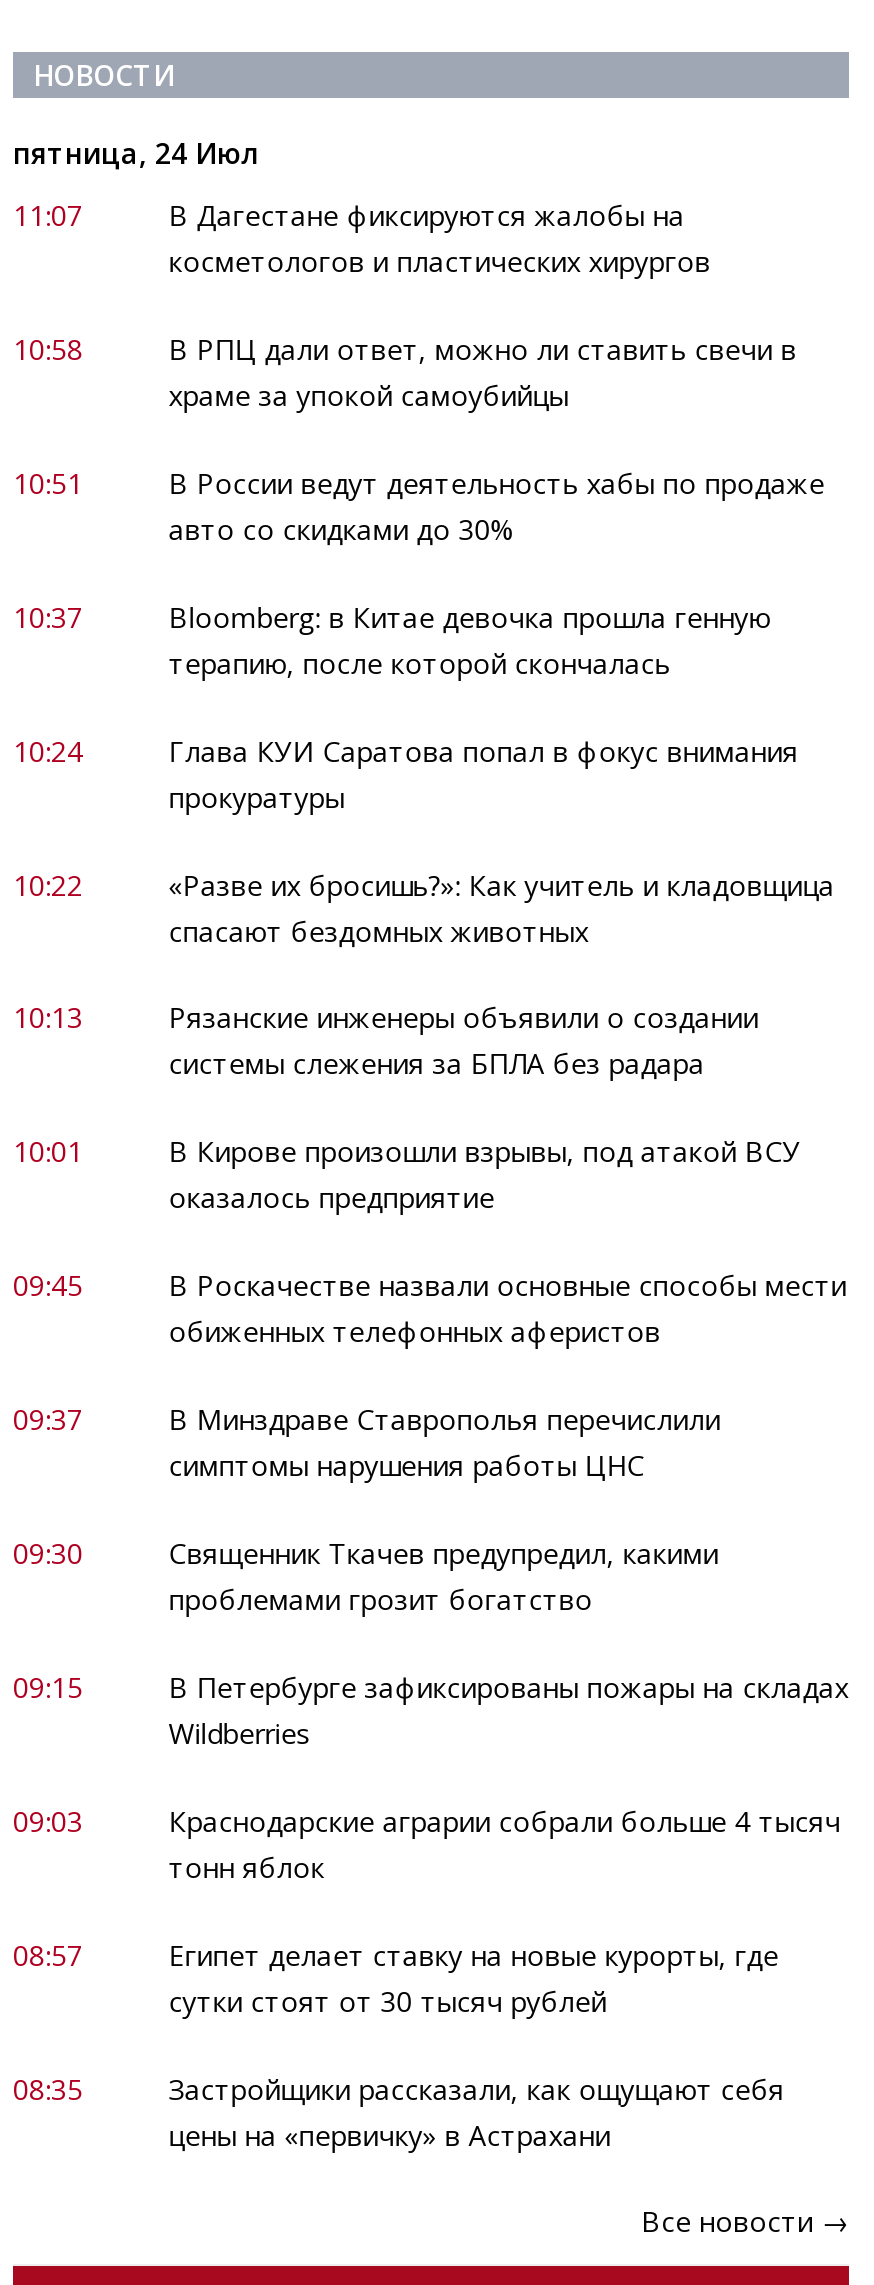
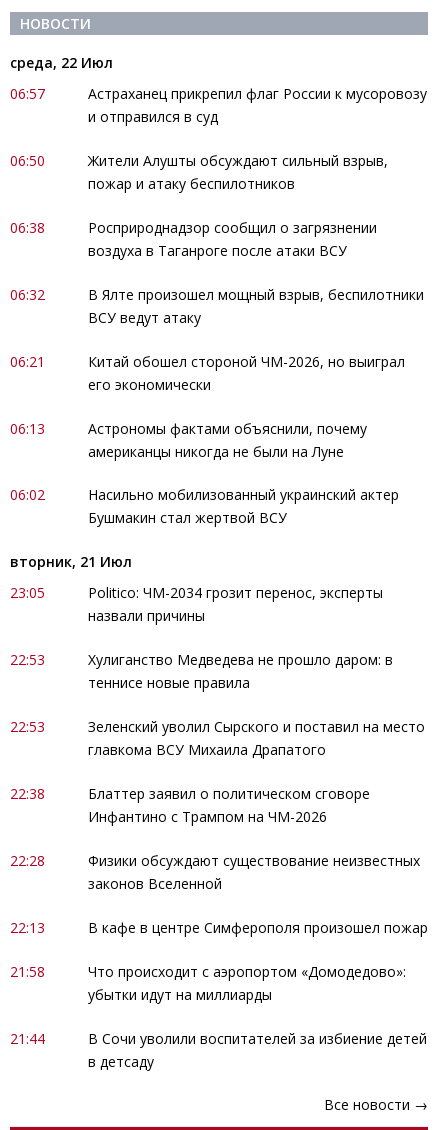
[13,134,848,2153] пятница, 24 Июл | 11:07 | В Дагестане фиксируются жалобы на | косметологов и пластических хирургов | 10:58 | В РПЦ дали ответ, можно ли ставить свечи в | храме за упокой самоубийцы | 10:51 | В России ведут деятельность хабы по продаже | авто со скидками до 30% | 10:37 | Bloomberg: в Китае девочка прошла генную | терапию, после которой скончалась | 10:24 | Глава КУИ Саратова попал в фокус внимания | прокуратуры | 10:22 | «Разве их бросишь?»: Как учитель и кладовщица | спасают бездомных животных | 10:13 | Рязанские инженеры объявили о создании | системы слежения за БПЛА без радара | 10:01 | В Кирове произошли взрывы, под атакой ВСУ | оказалось предприятие | 09:45 | В Роскачестве назвали основные способы мести | обиженных телефонных аферистов | 09:37 | В Минздраве Ставрополья перечислили | симптомы нарушения работы ЦНС | 09:30 | Священник Ткачев предупредил, какими | проблемами грозит богатство | 09:15 | В Петербурге зафиксированы пожары на складах | Wildberries | 09:03 | Краснодарские аграрии собрали больше 4 тысяч | тонн яблок | 08:57 | Египет делает ставку на новые курорты, где | сутки стоят от 30 тысяч рублей | 08:35 | Застройщики рассказали, как ощущают себя | цены на «первичку» в Астрахани -> [10,53,428,1070] среда, 22 Июл | 06:57 | Астраханец прикрепил флаг России к мусоровозу | и отправился в суд | 06:50 | Жители Алушты обсуждают сильный взрыв, | пожар и атаку беспилотников | 06:38 | Росприроднадзор сообщил о загрязнении | воздуха в Таганроге после атаки ВСУ | 06:32 | В Ялте произошел мощный взрыв, беспилотники | ВСУ ведут атаку | 06:21 | Китай обошел стороной ЧМ-2026, но выиграл | его экономически | 06:13 | Астрономы фактами объяснили, почему | американцы никогда не были на Луне | 06:02 | Насильно мобилизованный украинский актер | Бушмакин стал жертвой ВСУ | вторник, 21 Июл | 23:05 | Politico: ЧМ-2034 грозит перенос, эксперты | назвали причины | 22:53 | Хулиганство Медведева не прошло даром: в | теннисе новые правила | 22:53 | Зеленский уволил Сырского и поставил на место | главкома ВСУ Михаила Драпатого | 22:38 | Блаттер заявил о политическом сговоре | Инфантино с Трампом на ЧМ-2026 | 22:28 | Физики обсуждают существование неизвестных | законов Вселенной | 22:13 | В кафе в центре Симферополя произошел пожар | 21:58 | Что происходит с аэропортом «Домодедово»: | убытки идут на миллиарды | 21:44 | В Сочи уволили воспитателей за избиение детей | в детсаду

